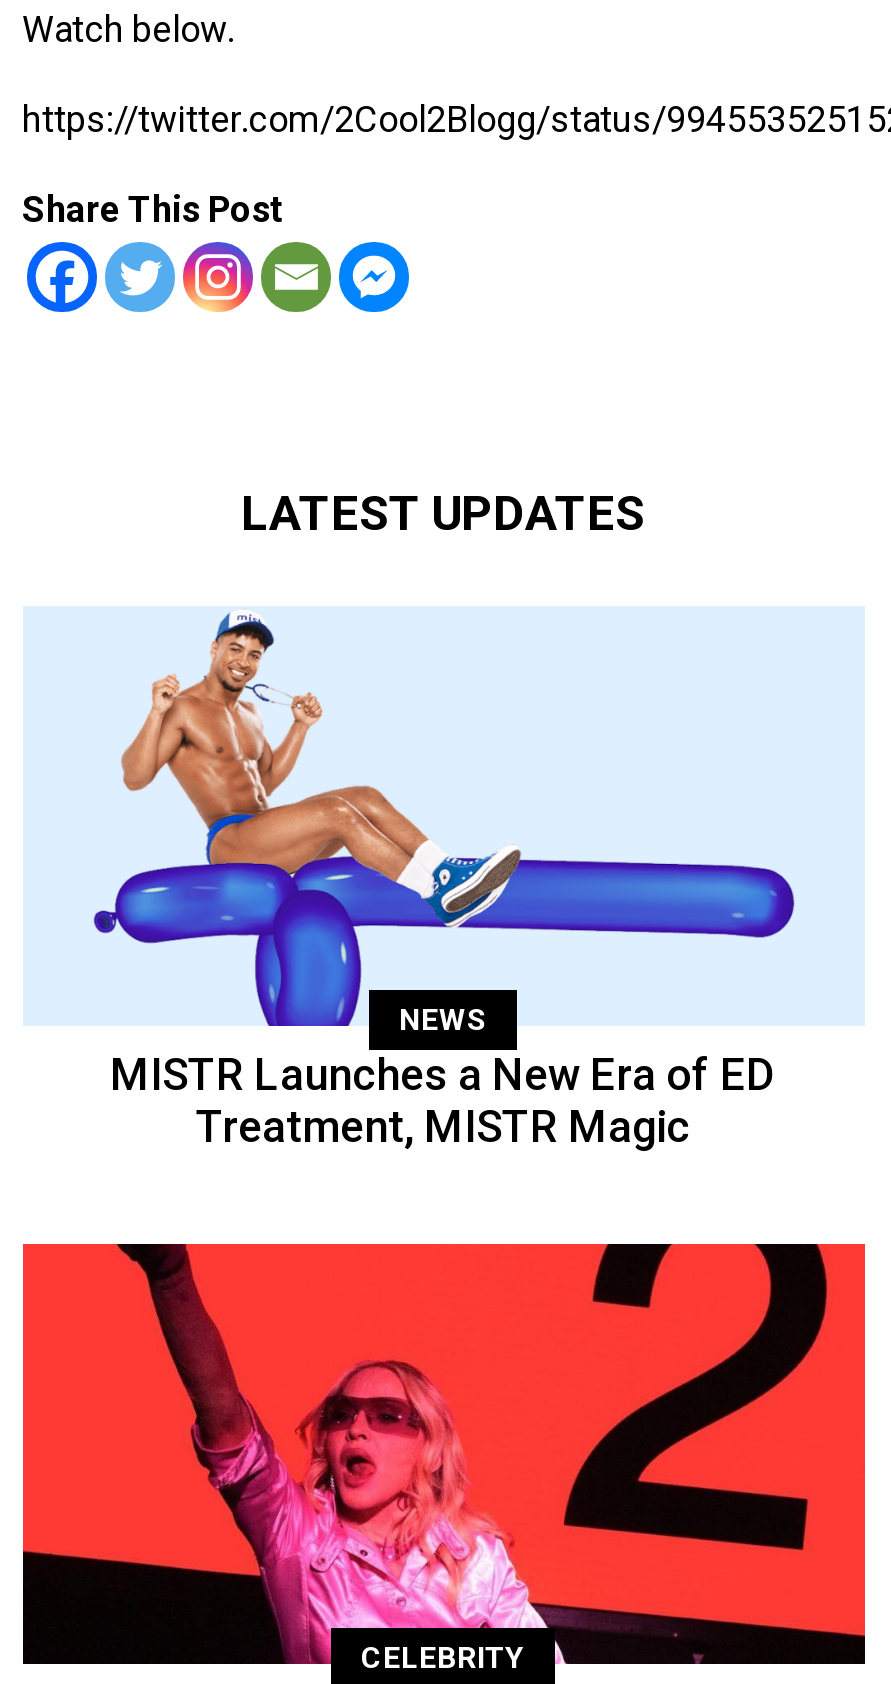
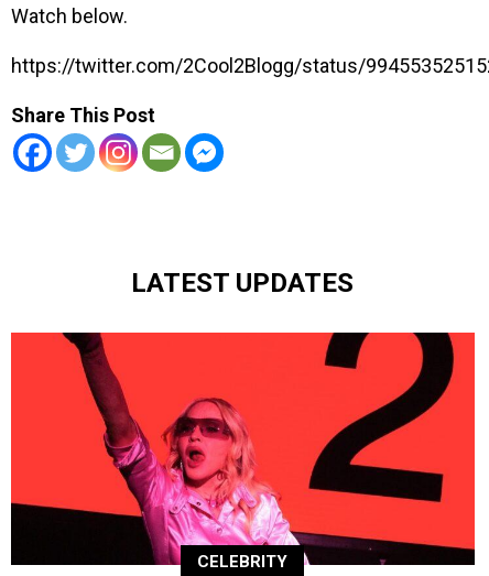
[25,608,863,1151] [image] | NEWS | MISTR Launches a New Era of ED | Treatment, MISTR Magic -> none

